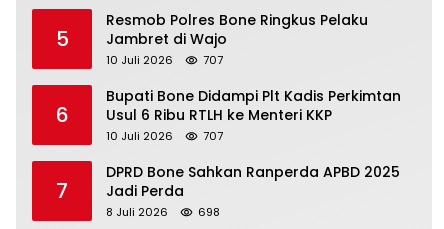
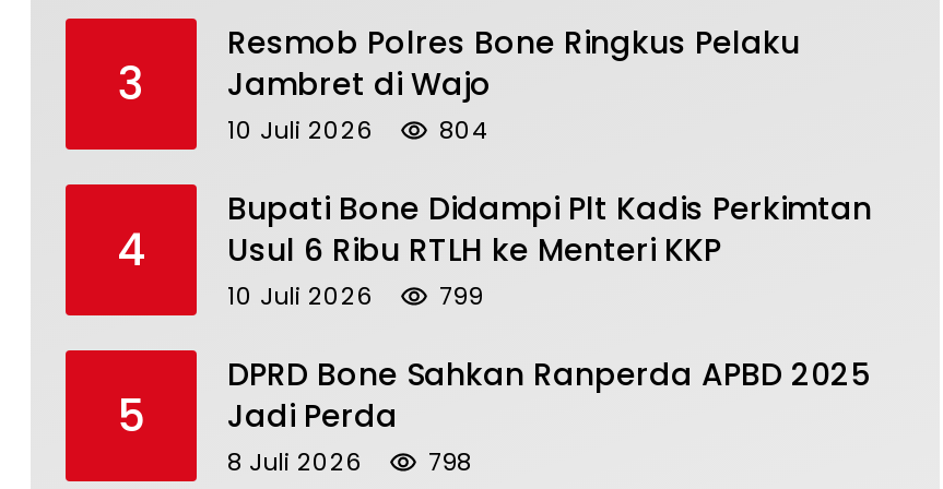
[55,25,231,53] 5 Jambret di Wajo -> [118,53,500,114] 3 Jambret di Wajo
[106,52,223,68] 10 Juli 2026 707 -> [227,112,487,147] 10 Juli 2026 804
[55,101,332,129] 6 Usul 6 Ribu RTLH ke Menteri KKP -> [117,219,721,280] 4 Usul 6 Ribu RTLH ke Menteri KKP
[106,128,223,144] 10 Juli 2026 707 -> [227,278,483,313] 10 Juli 2026 799
[56,177,184,205] 7 Jadi Perda -> [117,385,398,446] 5 Jadi Perda
[106,204,220,220] 8 Juli 2026 698 -> [227,444,472,479] 8 Juli 2026 798

